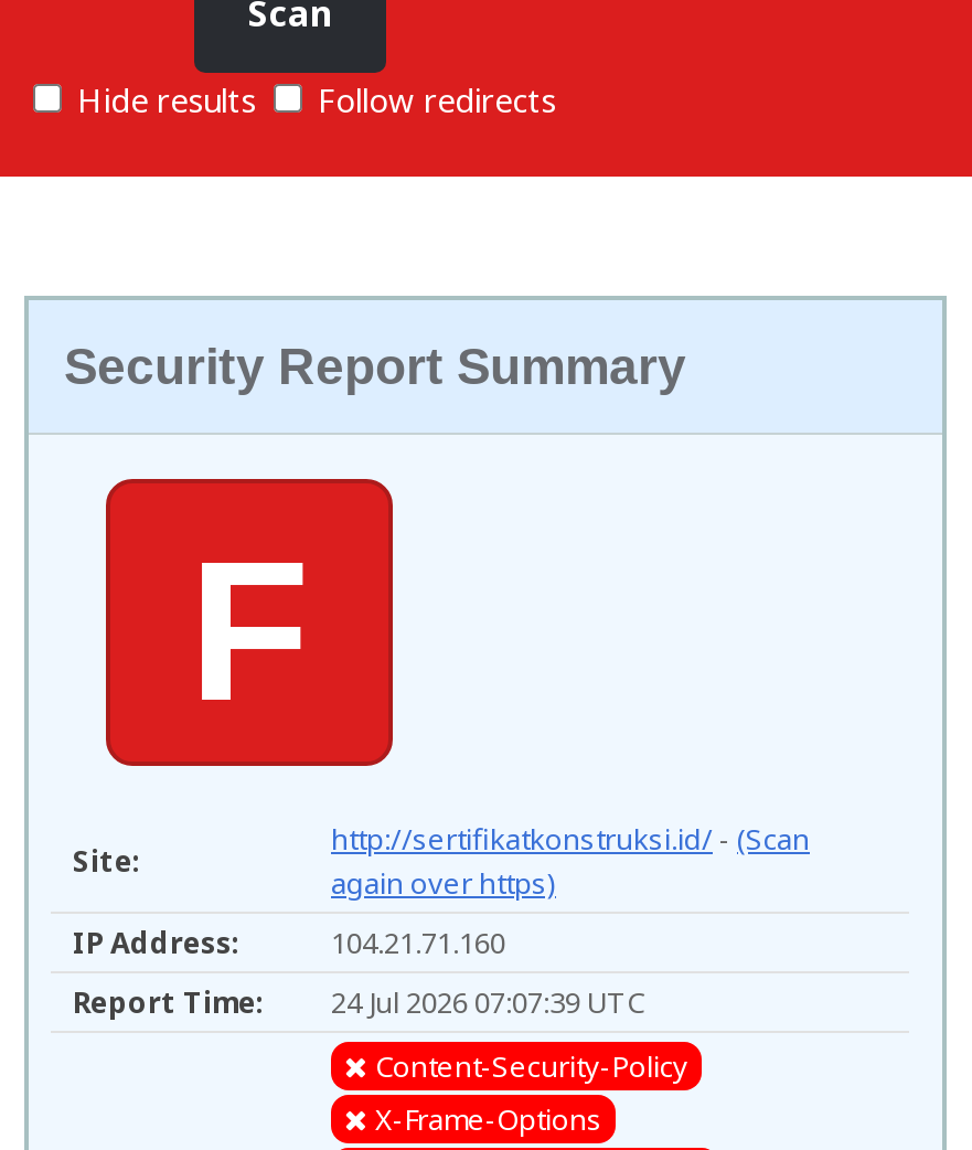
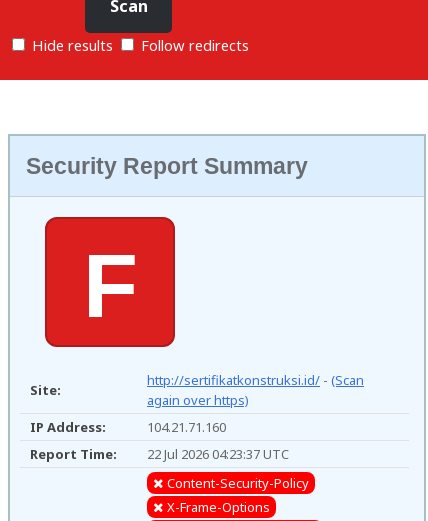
[73,983,644,1023] Report Time: 24 Jul 2026 07:07:39 UTC -> [30,445,289,463] Report Time: 22 Jul 2026 04:23:37 UTC

